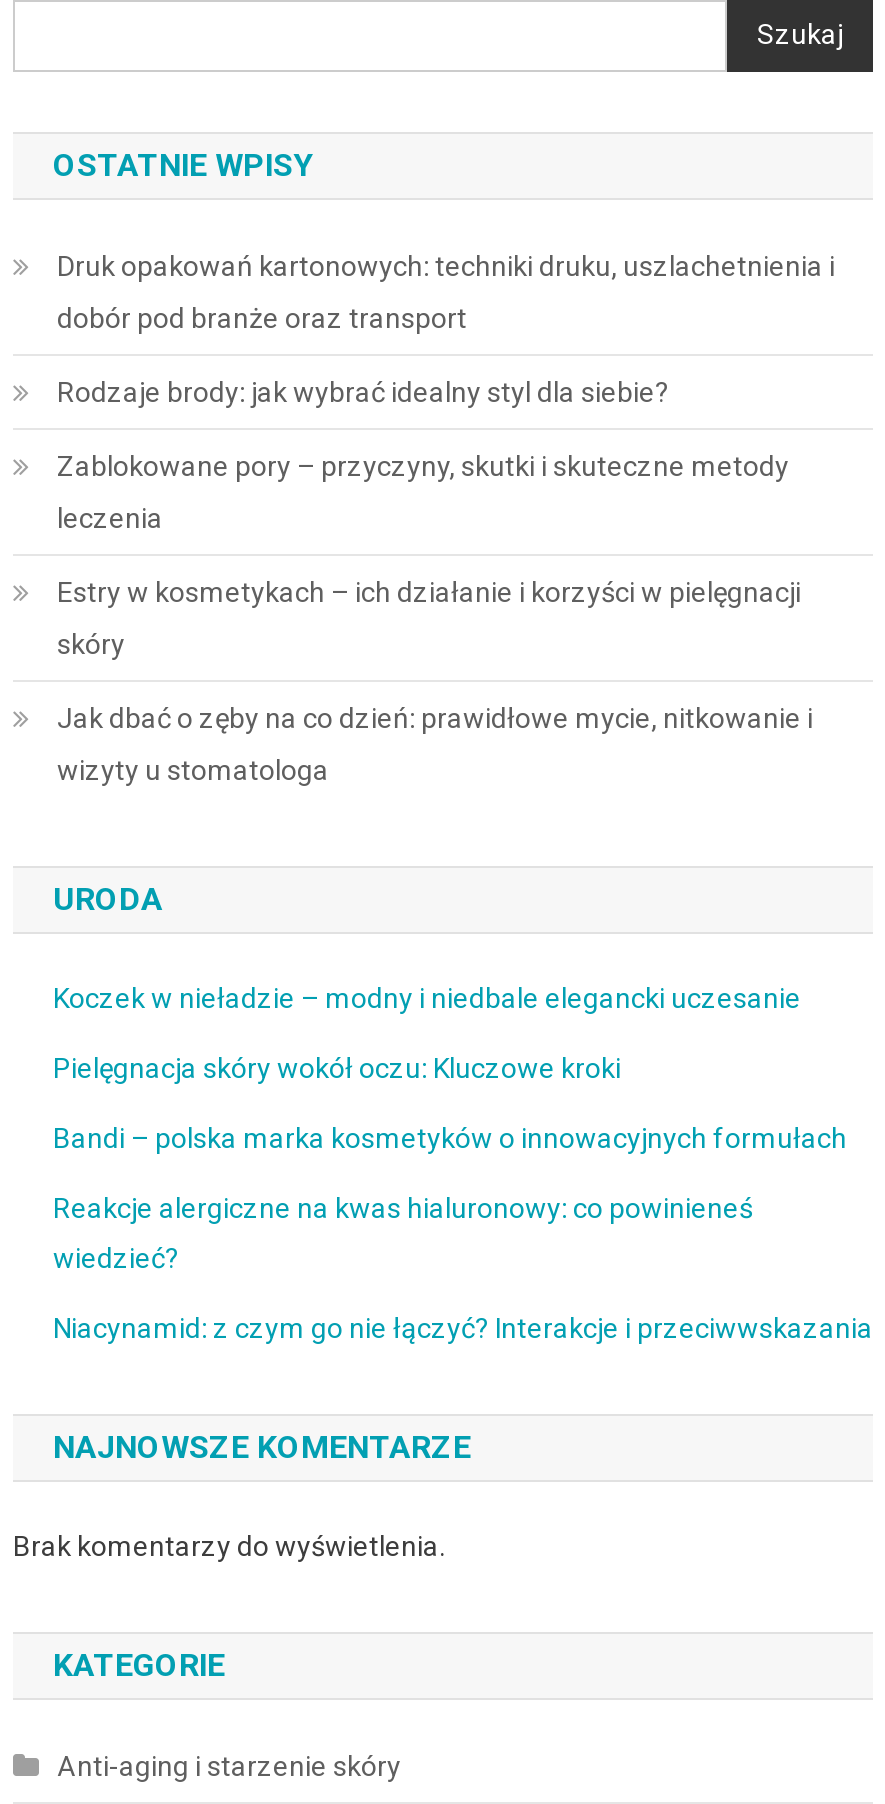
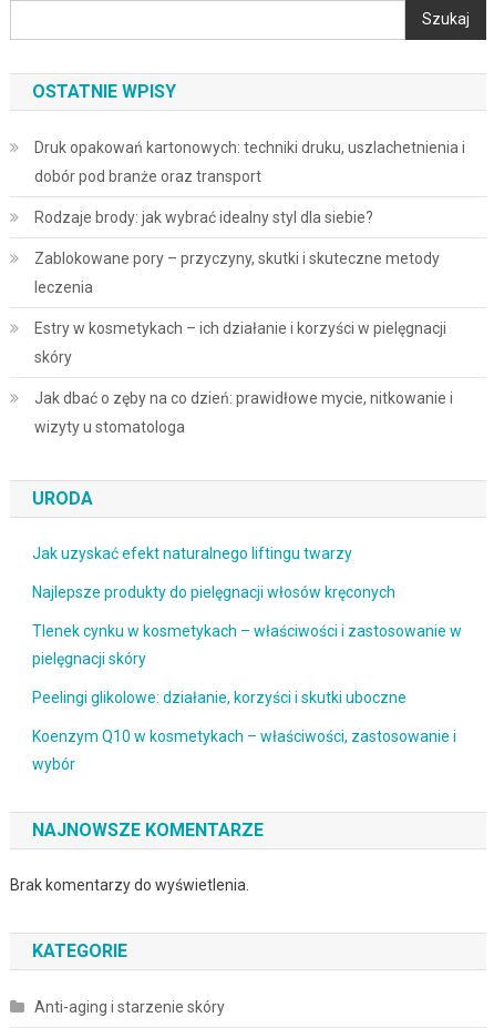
[53,982,873,1344] Koczek w nieładzie – modny i niedbale elegancki uczesanie | Pielęgnacja skóry wokół oczu: Kluczowe kroki | Bandi – polska marka kosmetyków o innowacyjnych formułach | Reakcje alergiczne na kwas hialuronowy: co powinieneś | wiedzieć? | Niacynamid: z czym go nie łączyć? Interakcje i przeciwwskazania -> [32,544,462,773] Jak uzyskać efekt naturalnego liftingu twarzy | Najlepsze produkty do pielęgnacji włosów kręconych | Tlenek cynku w kosmetykach – właściwości i zastosowanie w | pielęgnacji skóry | Peelingi glikolowe: działanie, korzyści i skutki uboczne | Koenzym Q10 w kosmetykach – właściwości, zastosowanie i | wybór

